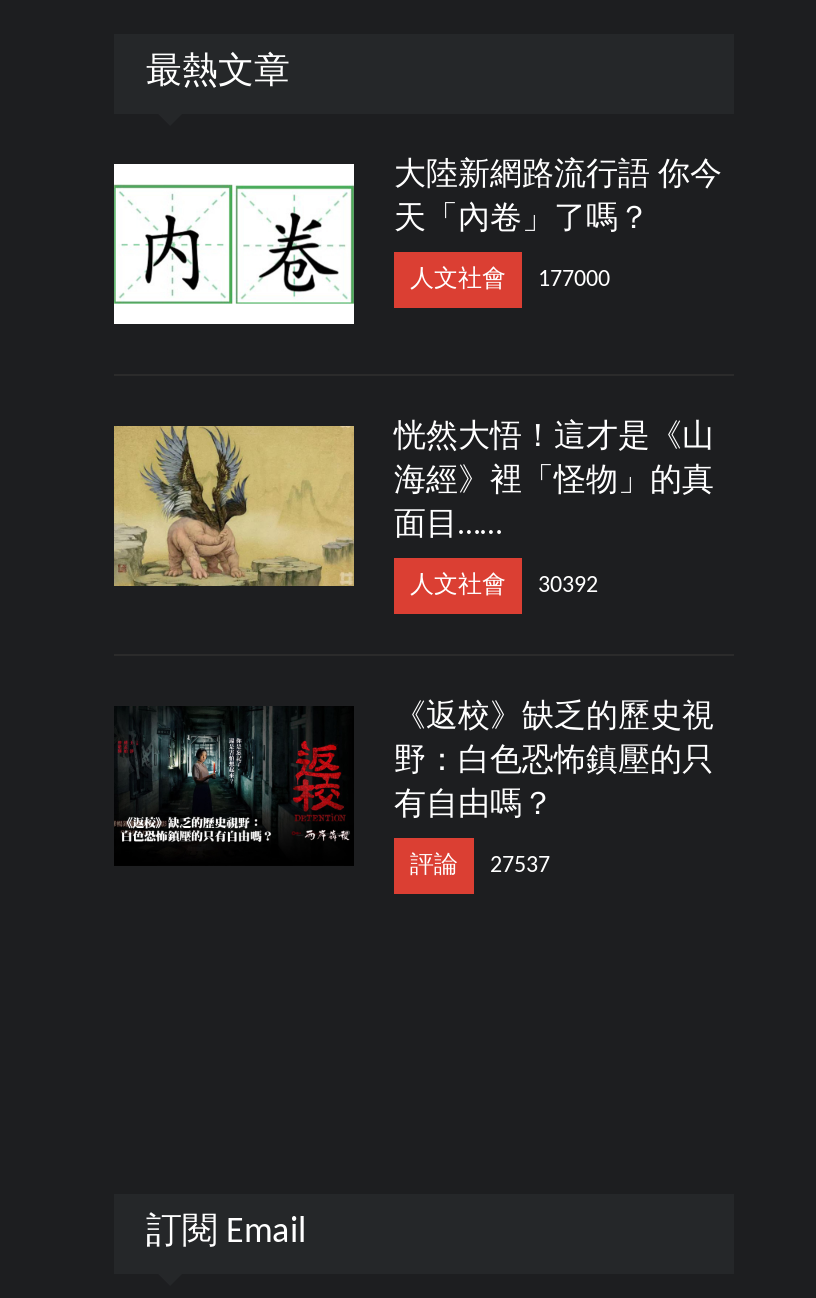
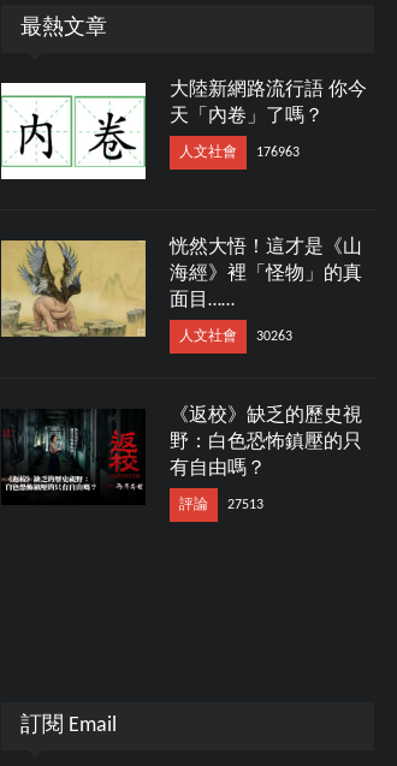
[410,268,610,292] 人文社會 177000 -> [179,146,300,160] 人文社會 176963
[410,574,598,598] 人文社會 30392 -> [179,329,292,344] 人文社會 30263
[410,854,550,878] 評論 27537 -> [179,498,263,512] 評論 27513

